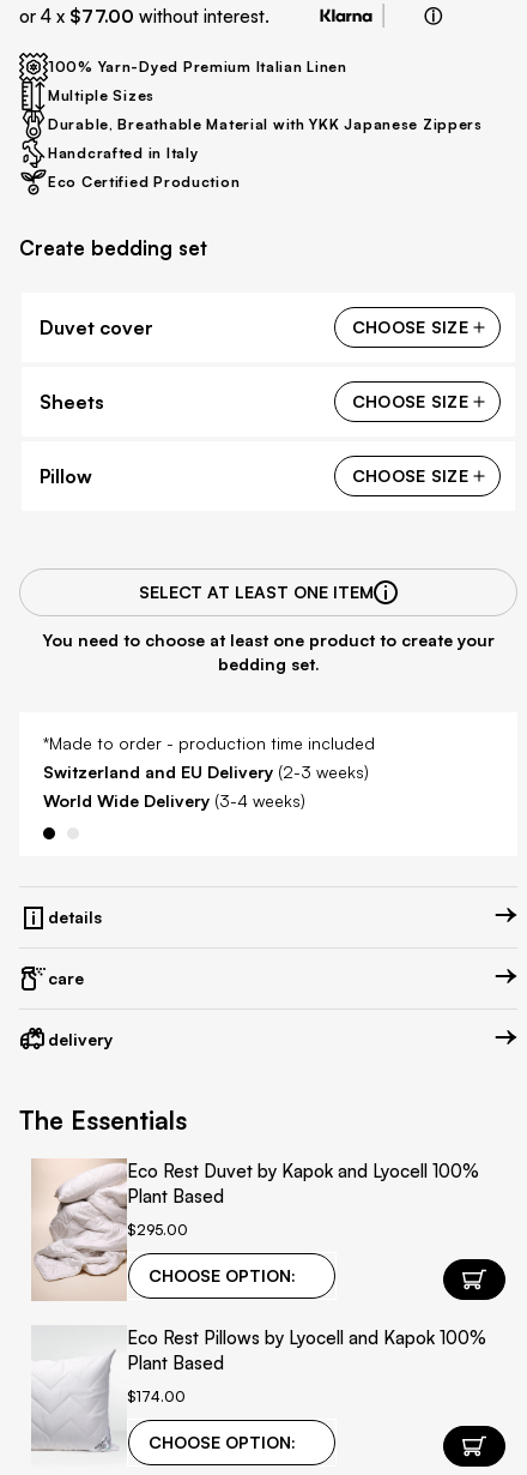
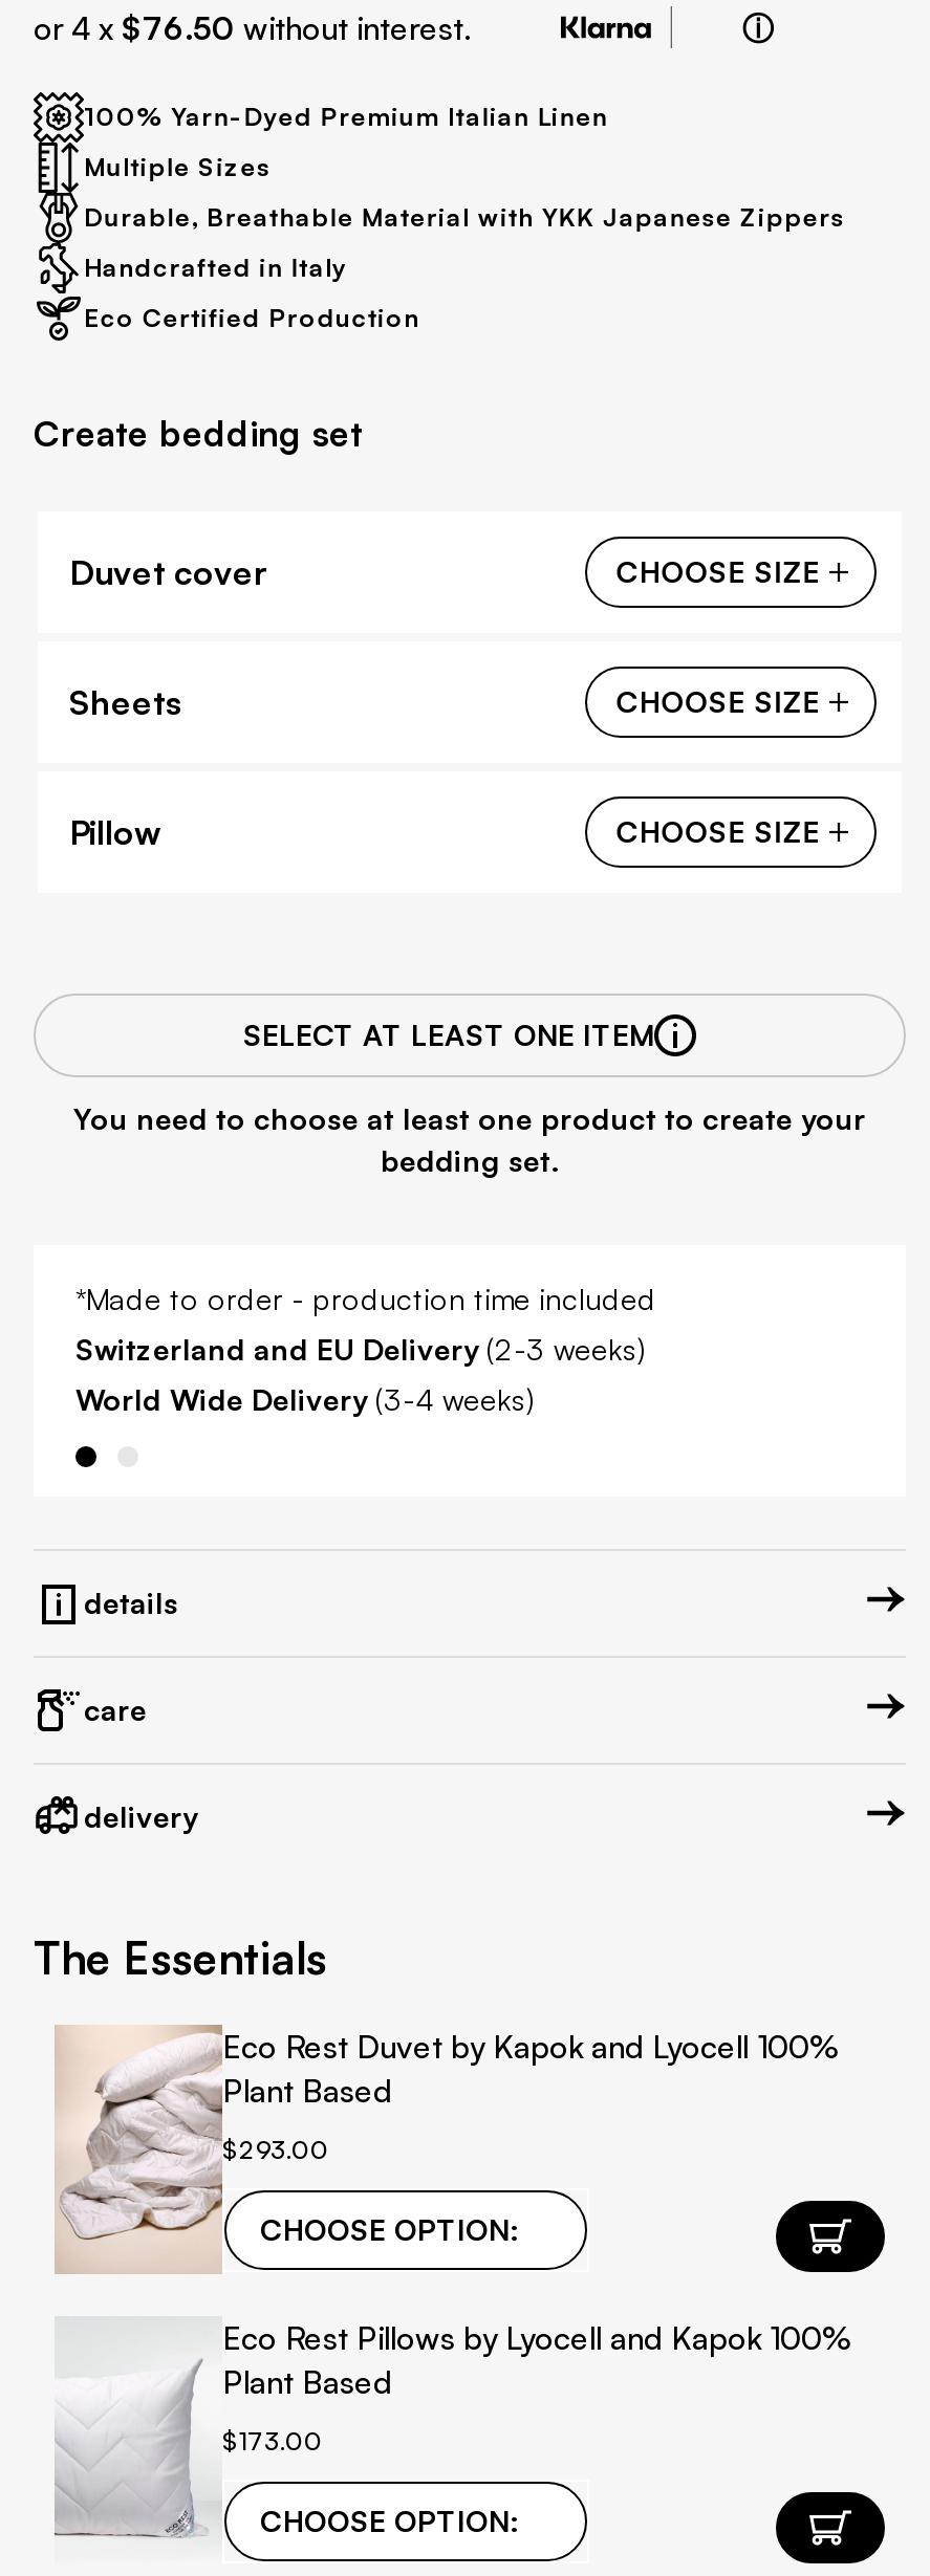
[19,4,269,27] or 4 x $77.00 without interest. -> [34,7,472,47] or 4 x $76.50 without interest.
[127,1221,188,1239] $295.00 -> [222,2133,329,2165] $293.00
[127,1387,186,1405] $174.00 -> [222,2425,323,2456] $173.00

